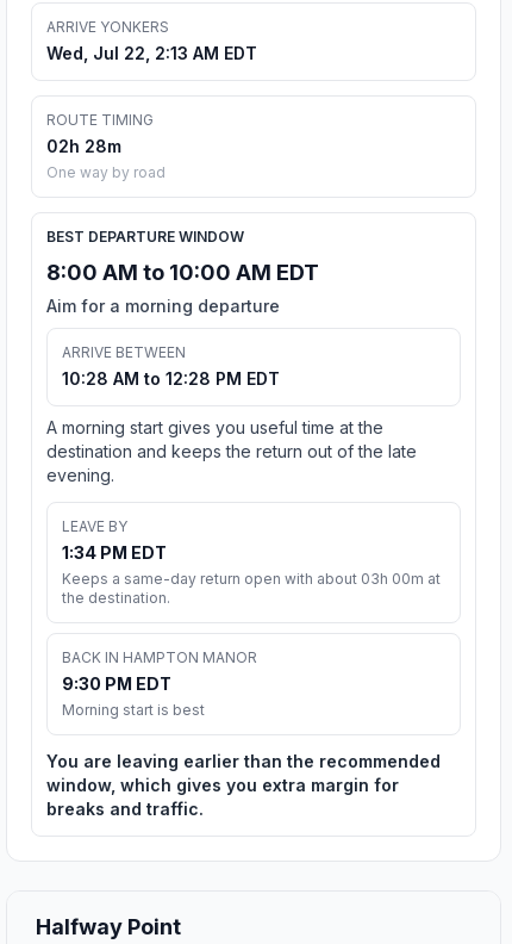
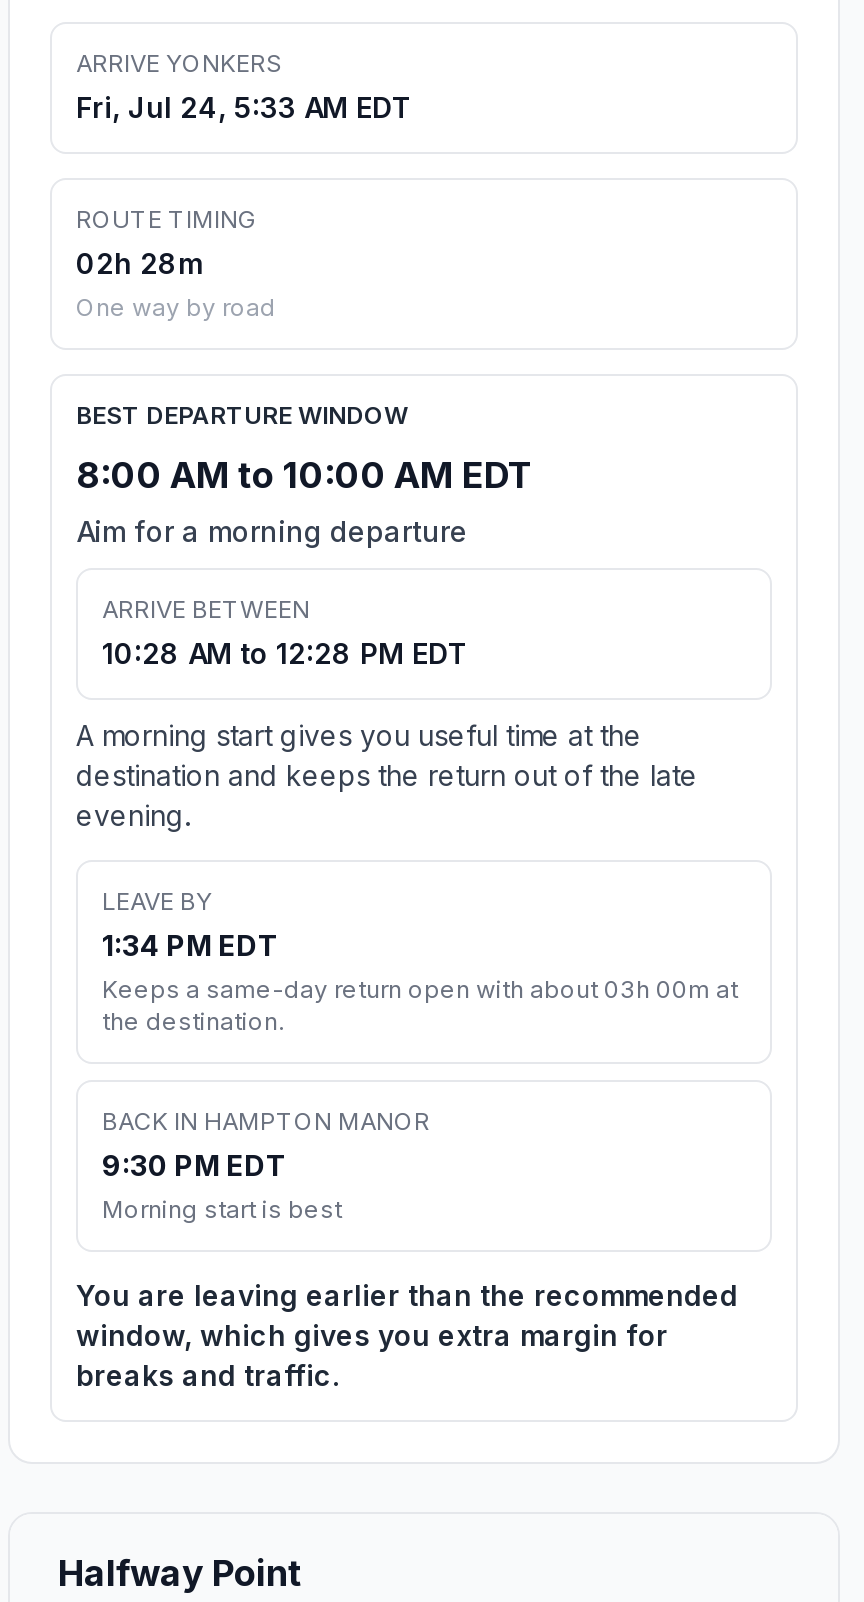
[46,43,257,63] Wed, Jul 22, 2:13 AM EDT -> [76,90,412,124] Fri, Jul 24, 5:33 AM EDT

